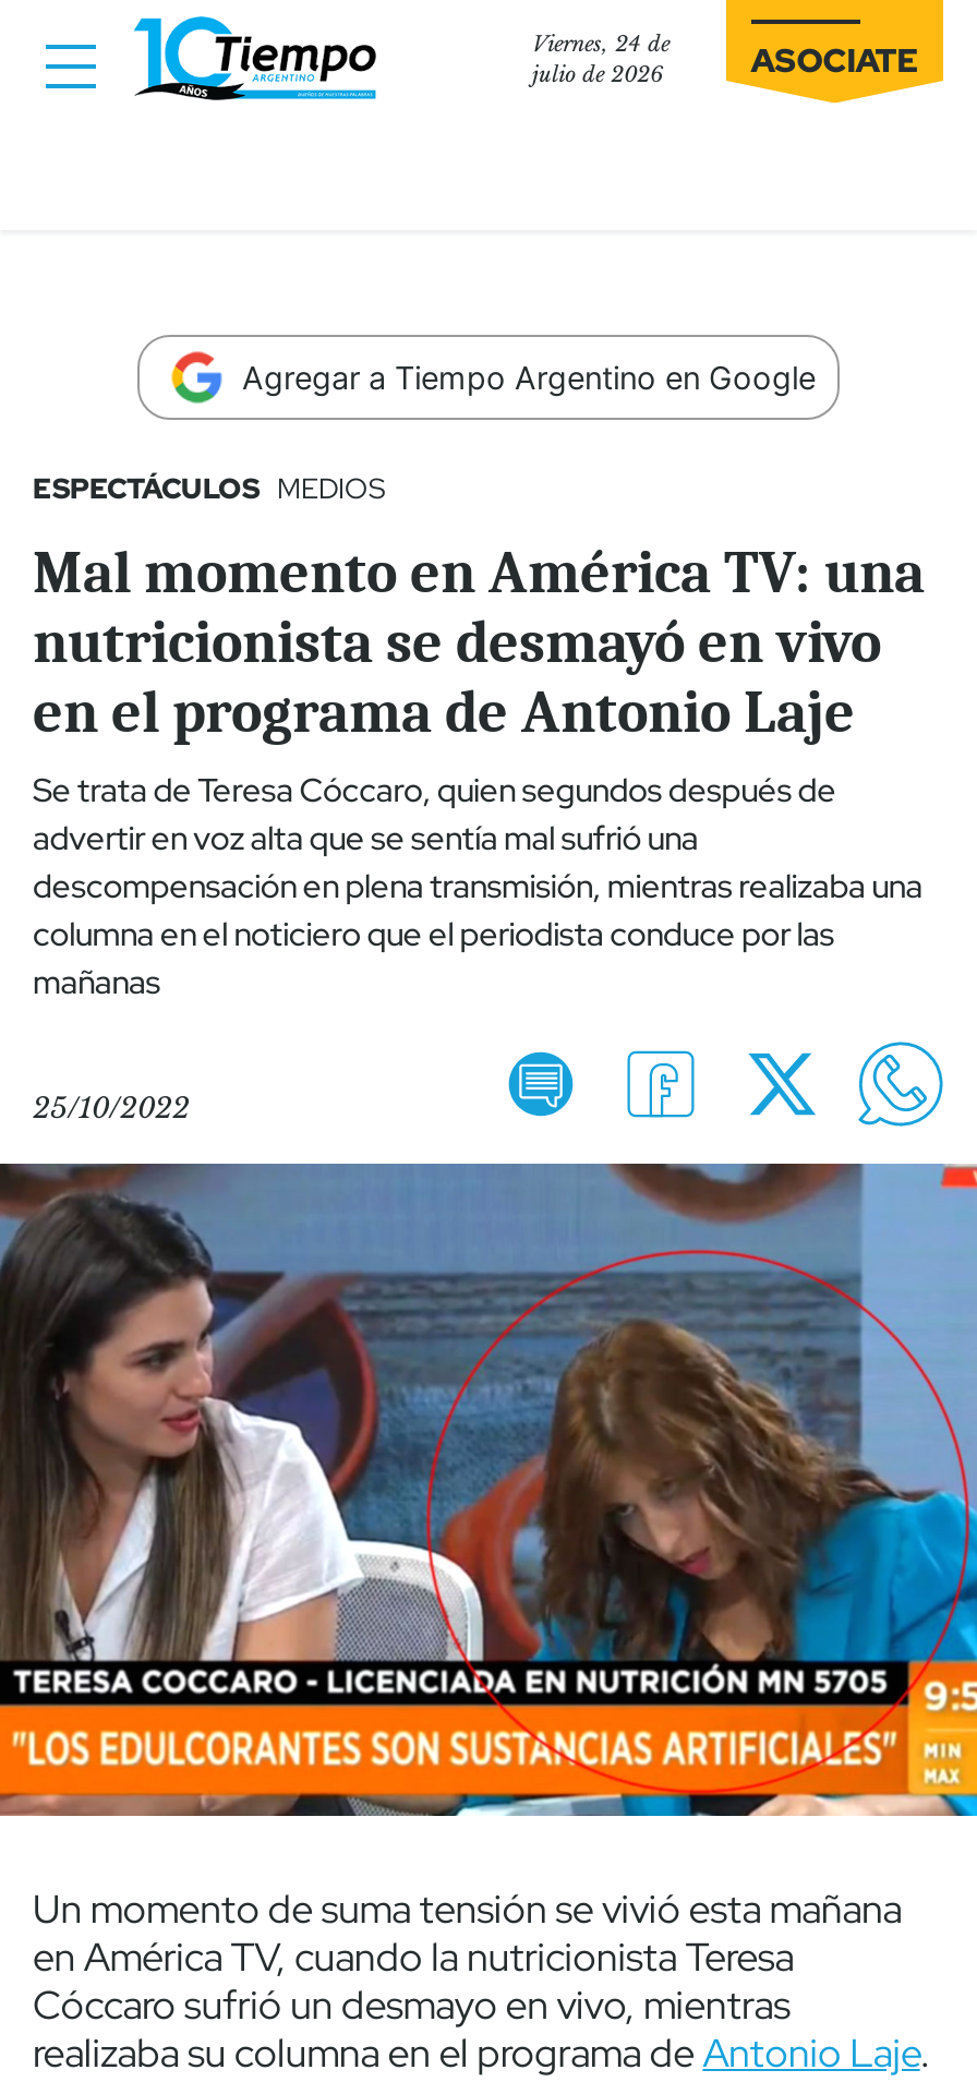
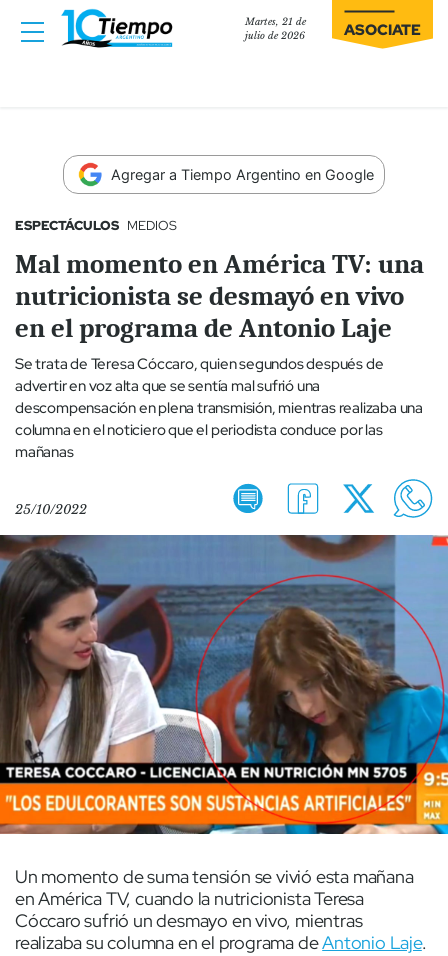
[532,32,670,58] Viernes, 24 de -> [245,16,306,28] Martes, 21 de

